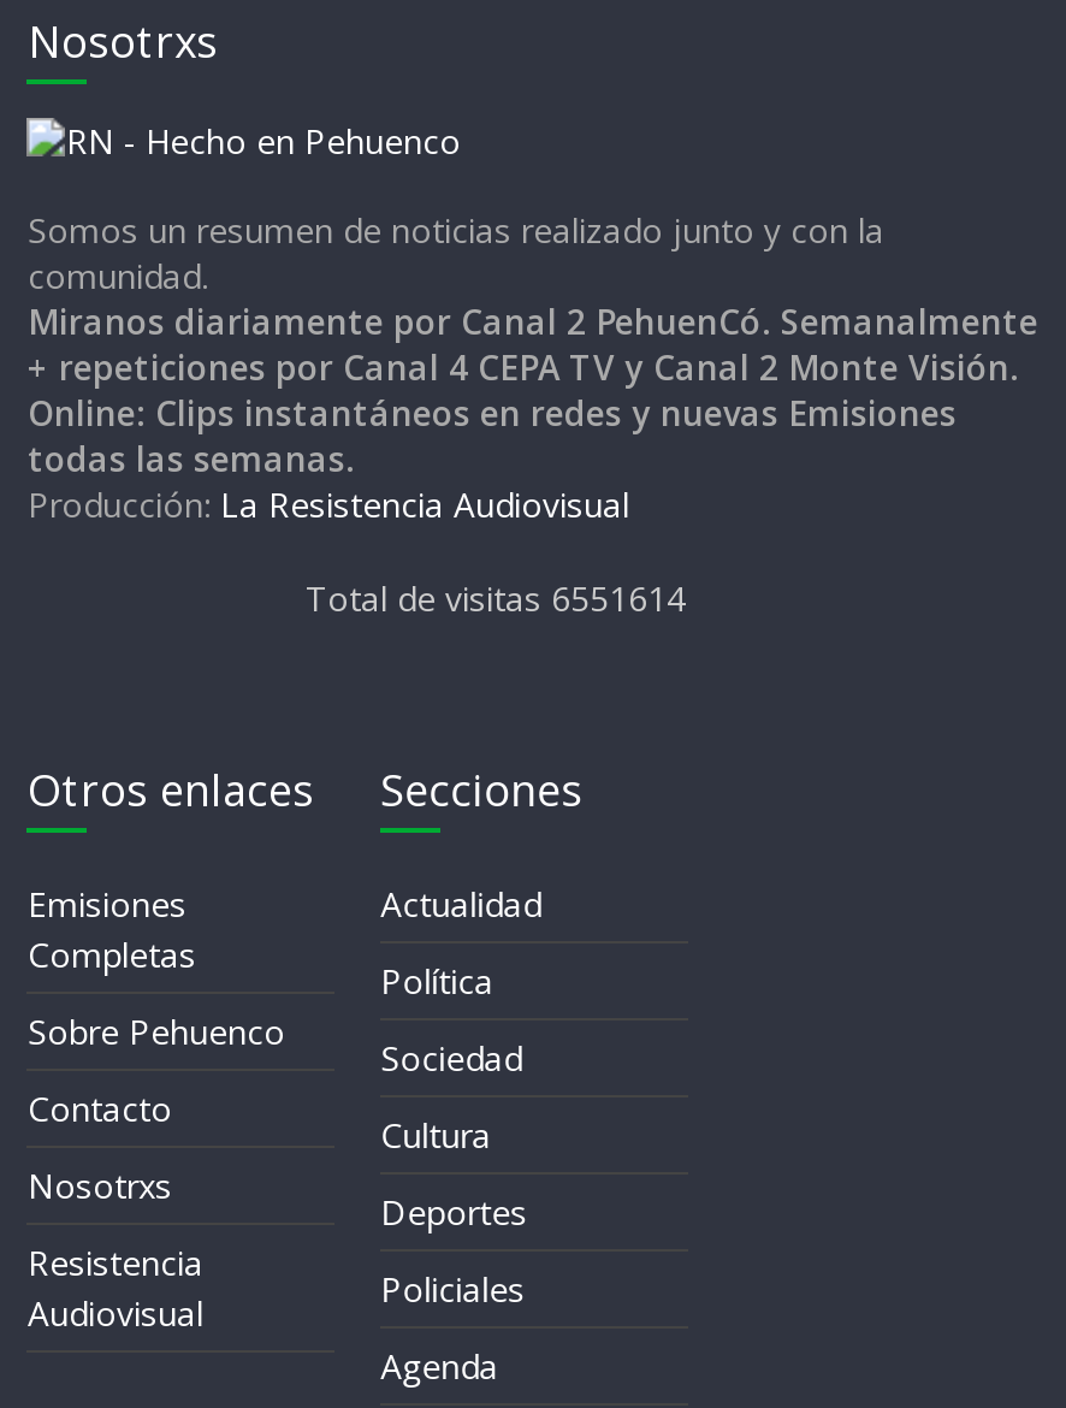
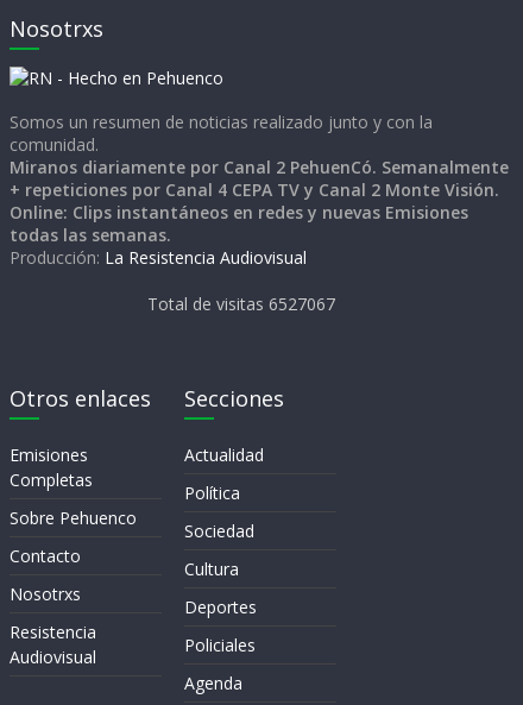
[306,575,686,620] Total de visitas 6551614 -> [147,292,335,315] Total de visitas 6527067

